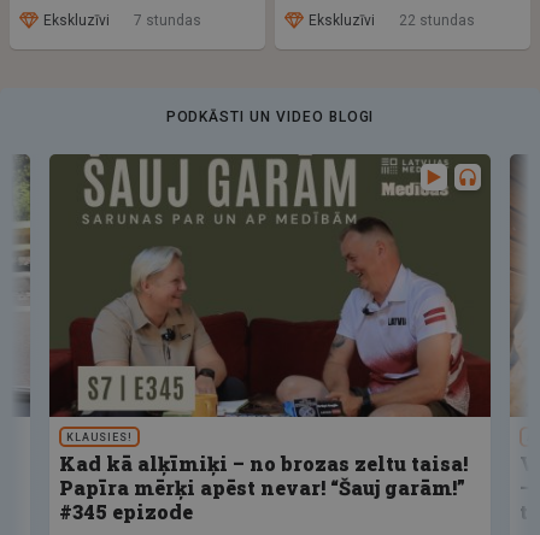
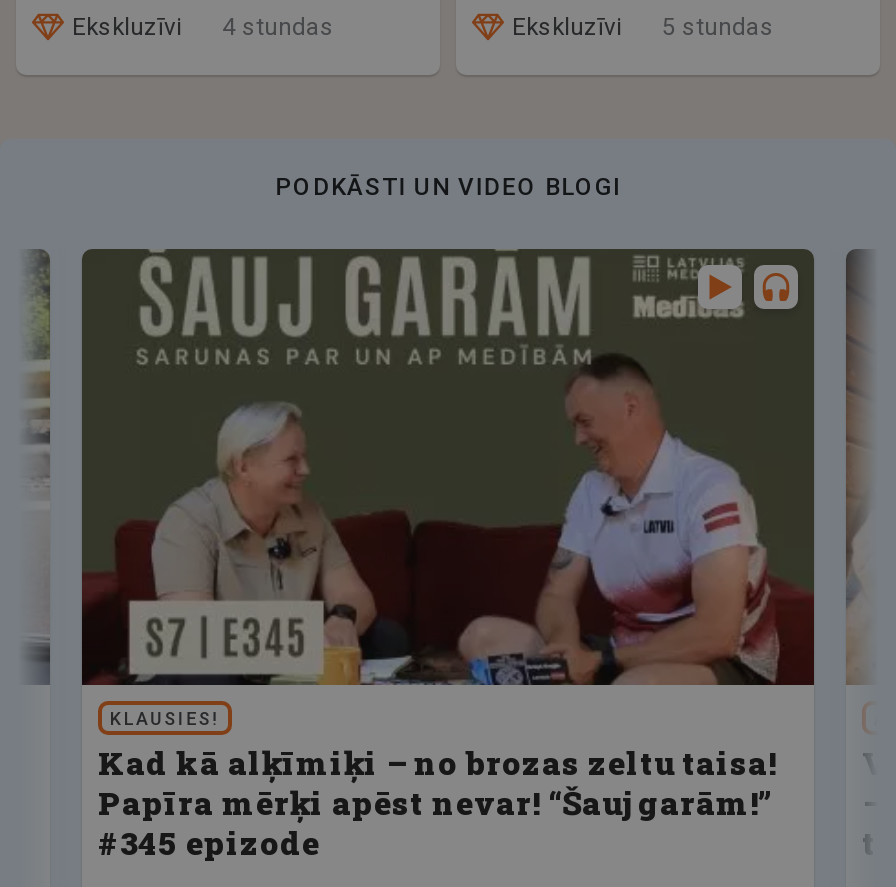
[43,12,201,29] Ekskluzīvi 7 stundas -> [72,12,334,40] Ekskluzīvi 4 stundas
[309,12,475,29] Ekskluzīvi 22 stundas -> [512,12,774,40] Ekskluzīvi 5 stundas

